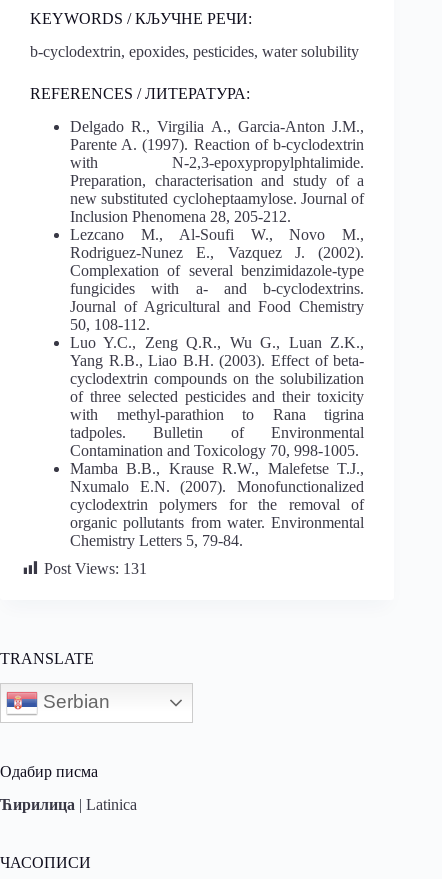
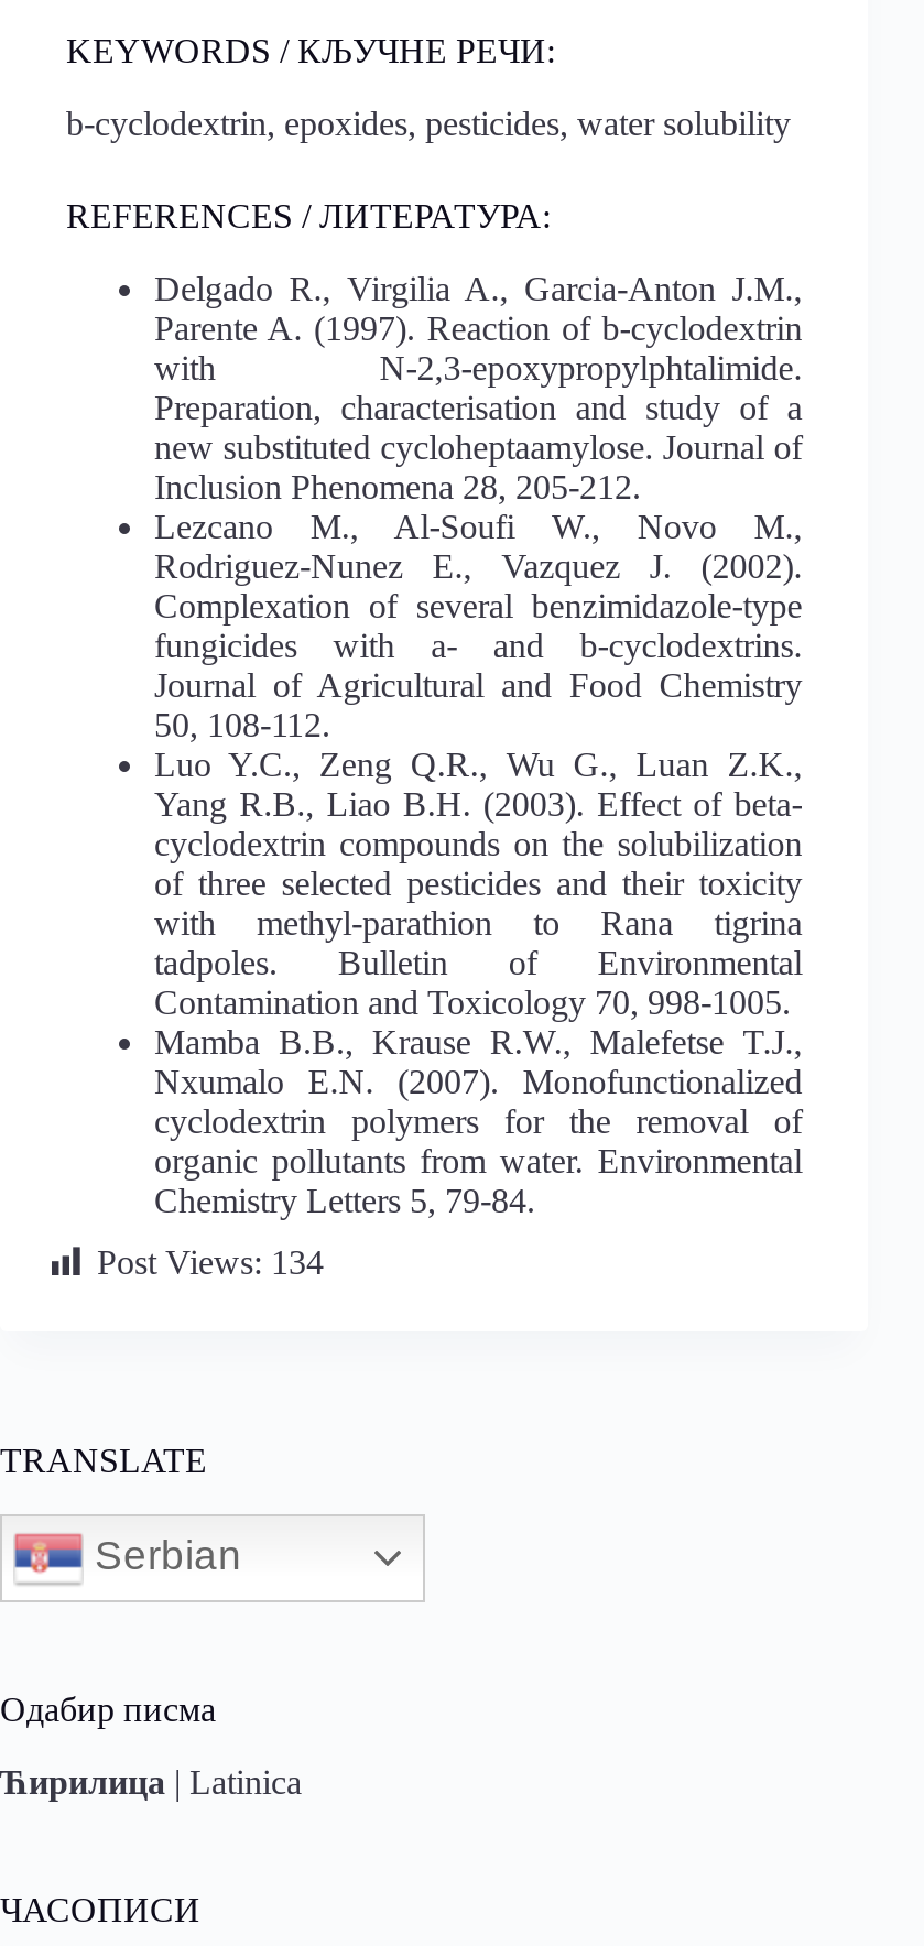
[44,560,147,577] Post Views: 131 -> [97,1242,324,1280] Post Views: 134

